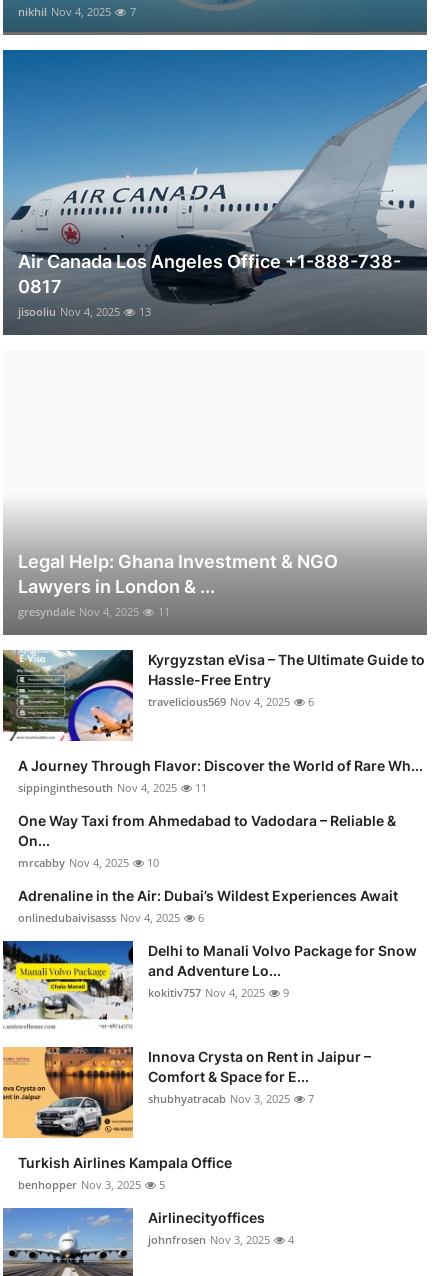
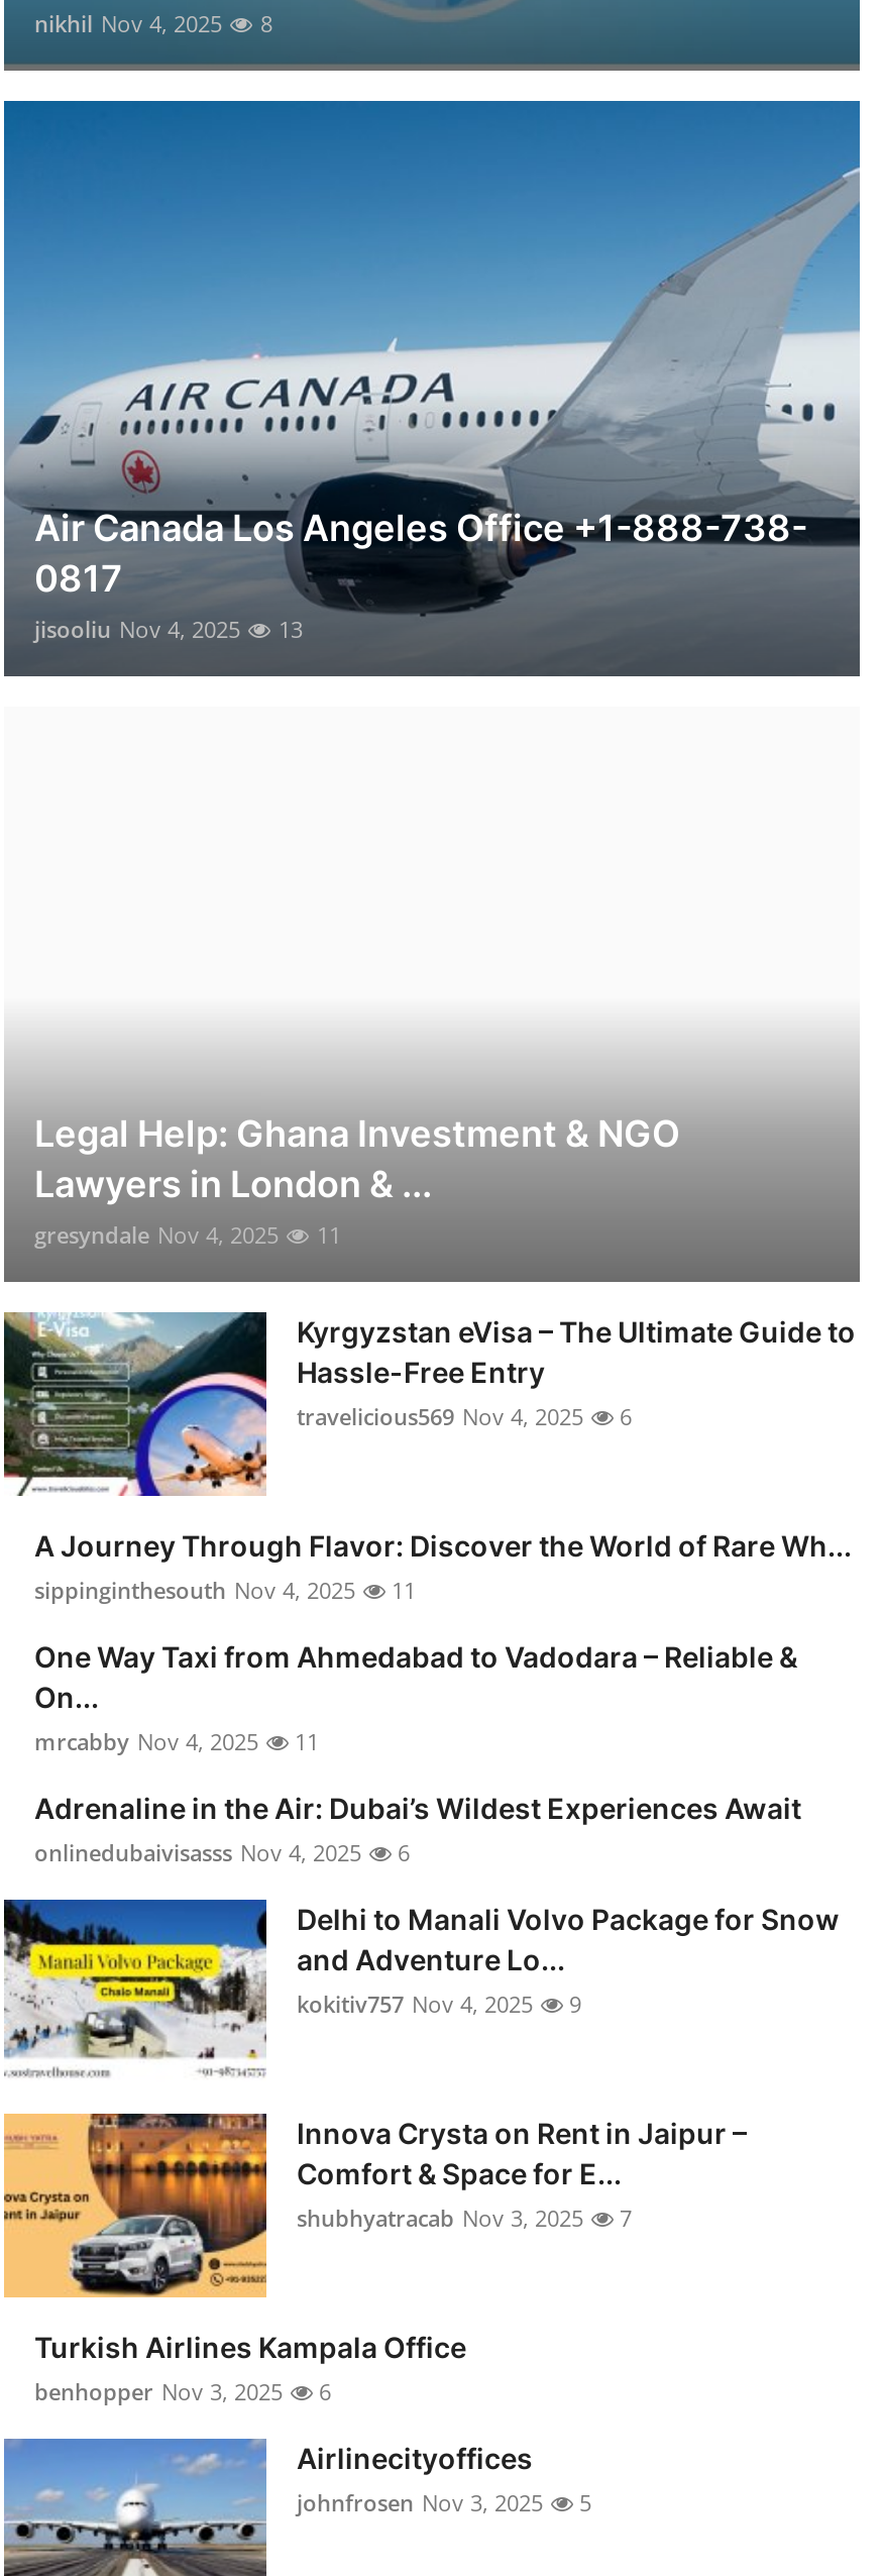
[18,4,136,19] nikhil Nov 4, 2025 7 -> [34,9,272,39] nikhil Nov 4, 2025 8
[18,855,159,870] mrcabby Nov 4, 2025 10 -> [34,1727,319,1757] mrcabby Nov 4, 2025 11
[18,1177,165,1192] benhopper Nov 3, 2025 5 -> [34,2377,331,2407] benhopper Nov 3, 2025 6
[148,1232,294,1247] johnfrosen Nov 3, 2025 4 -> [297,2488,591,2518] johnfrosen Nov 3, 2025 5

